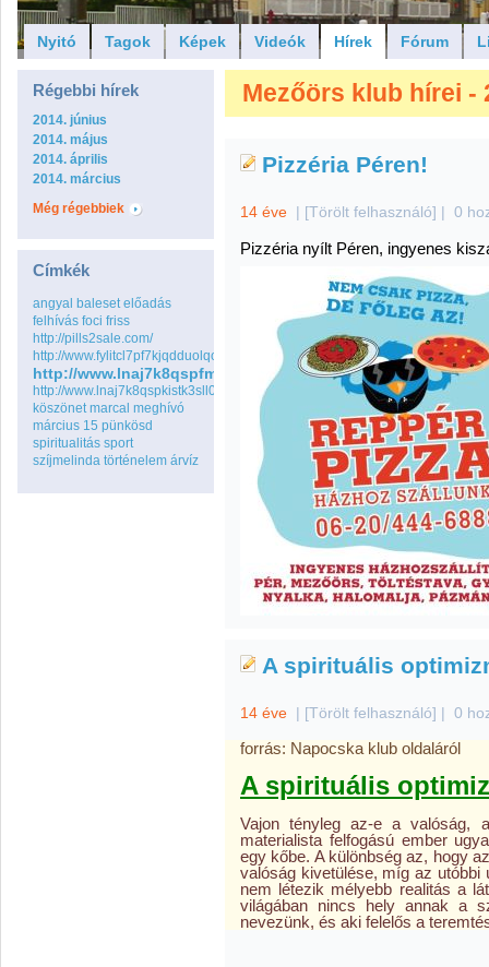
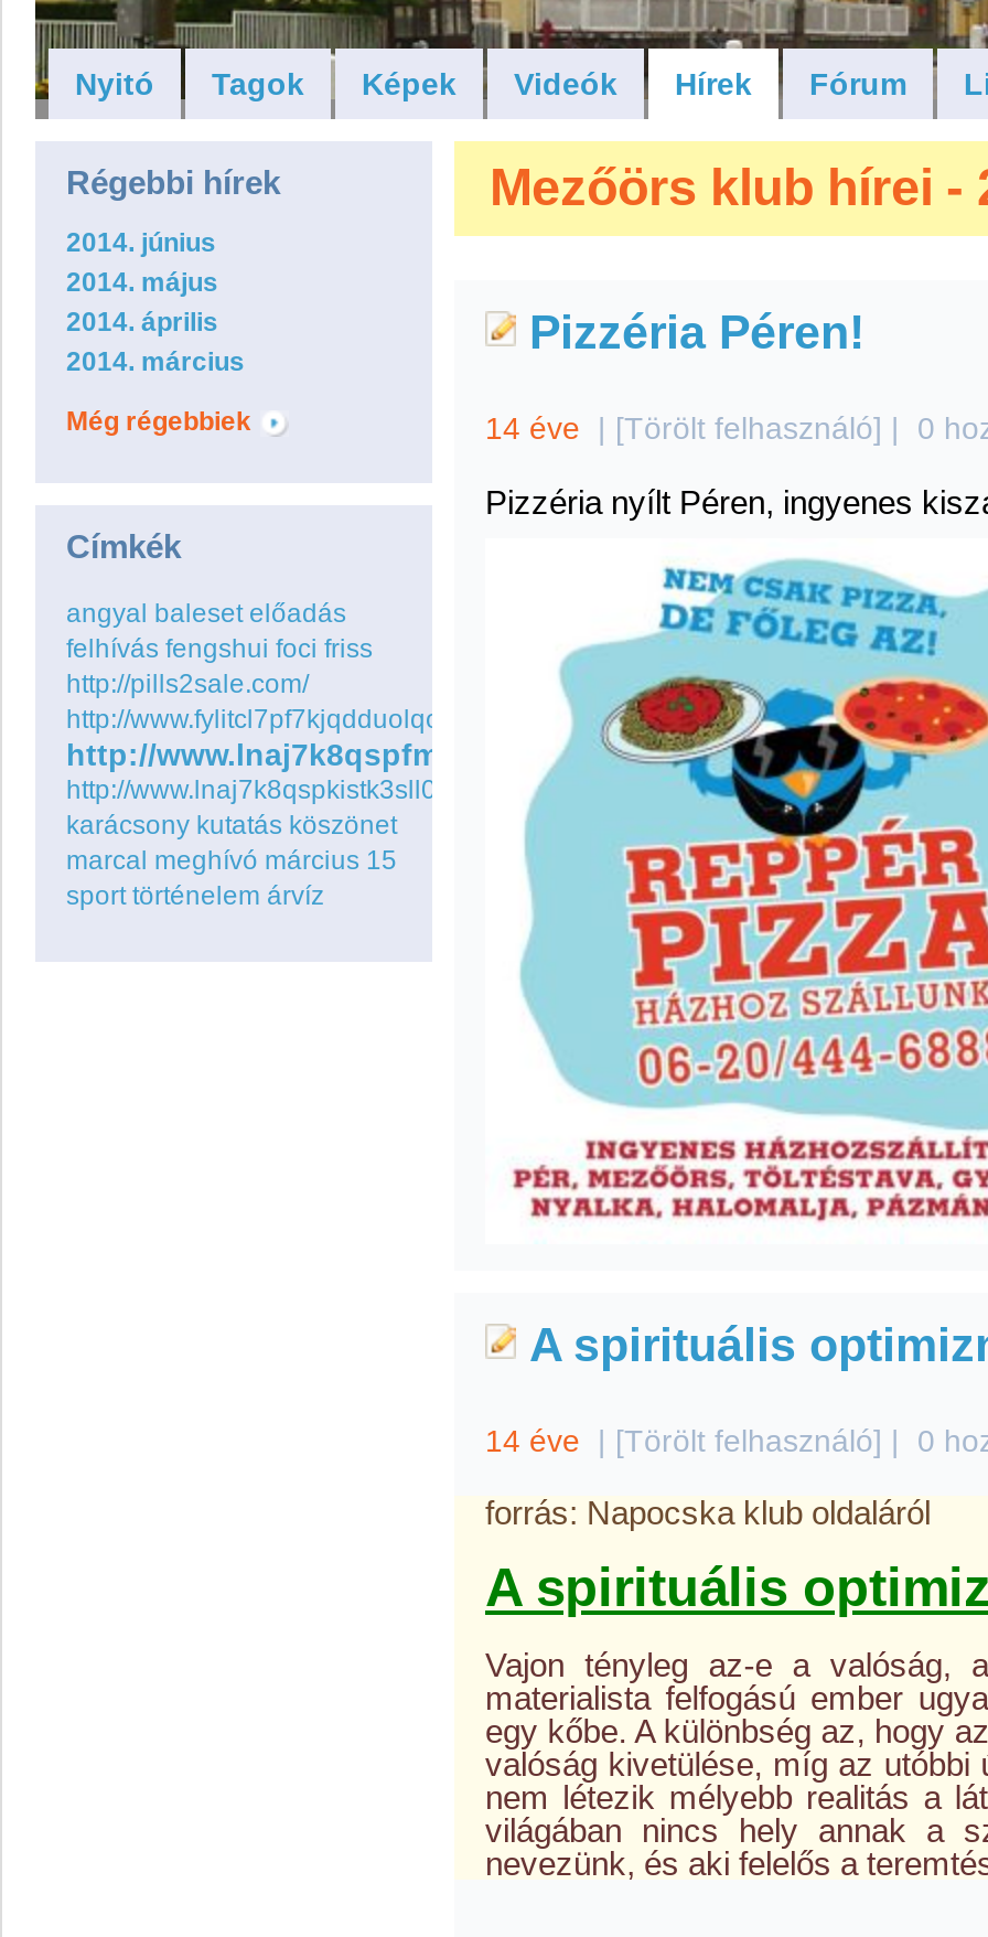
[33,313,130,329] felhívás foci friss -> [66,633,373,664] felhívás fengshui foci friss
[33,401,199,468] köszönet marcal meghívó | március 15 pünkösd | spiritualitás sport | szíjmelinda történelem árvíz -> [66,810,397,911] karácsony kutatás köszönet | marcal meghívó március 15 | sport történelem árvíz

